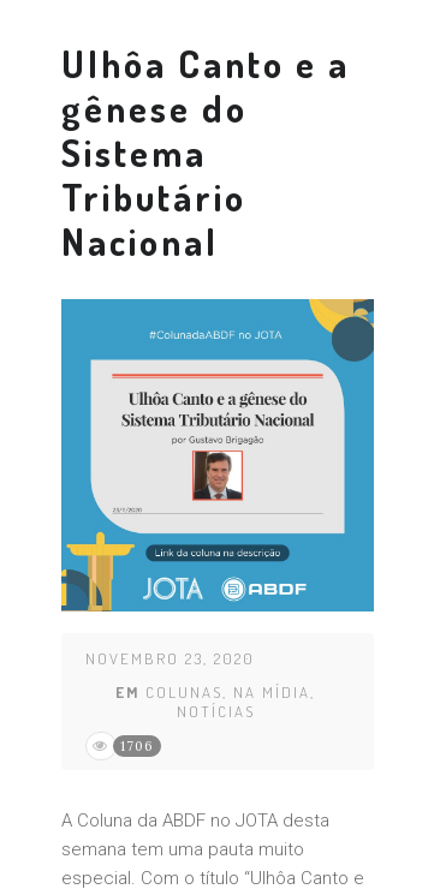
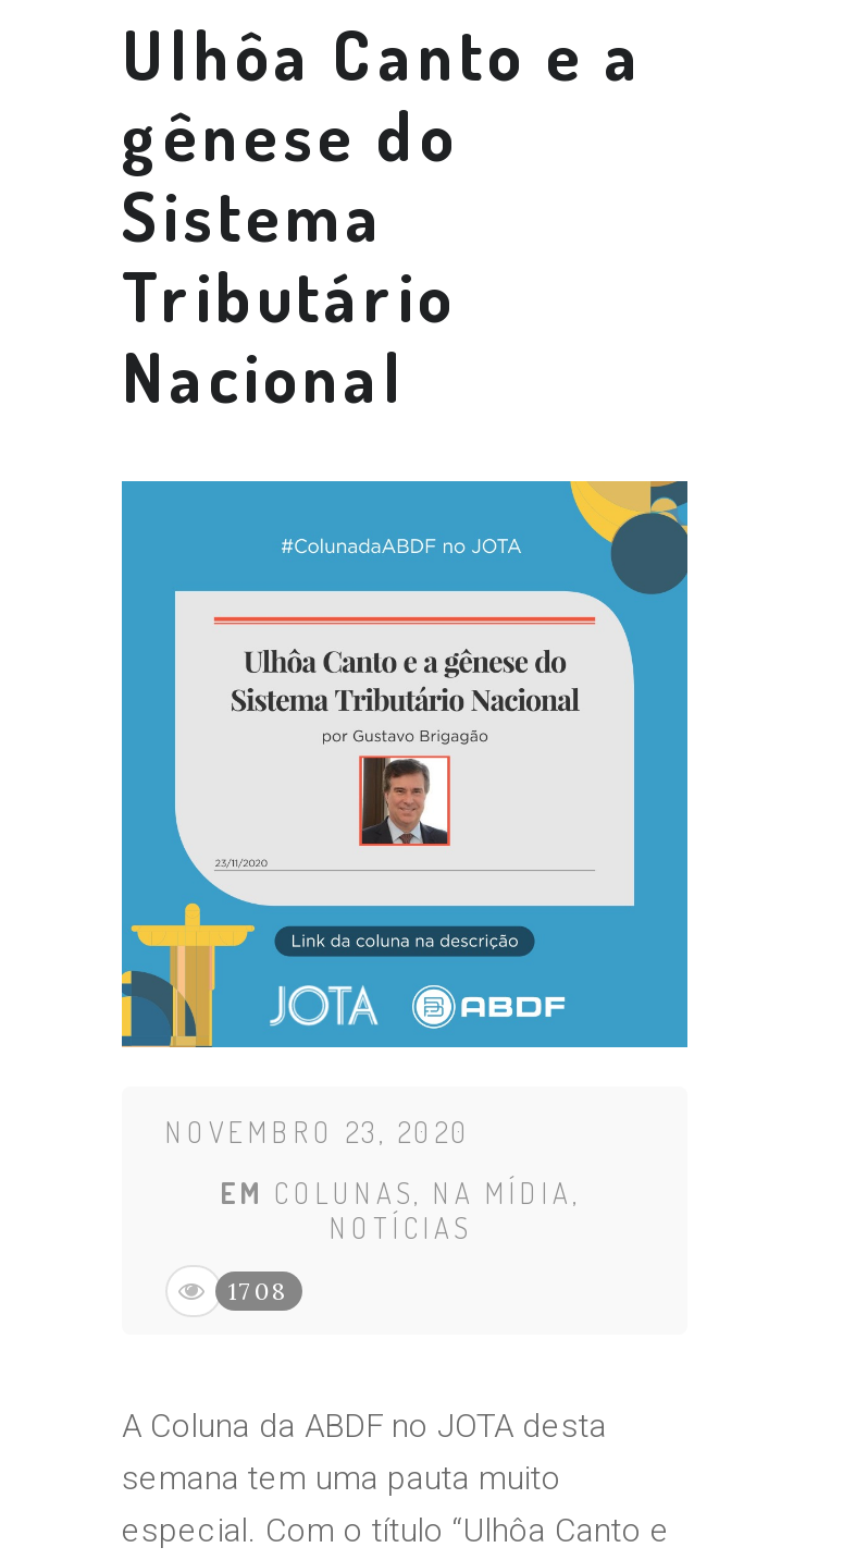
[120,738,154,754] 1706 -> [228,1276,289,1306] 1708

